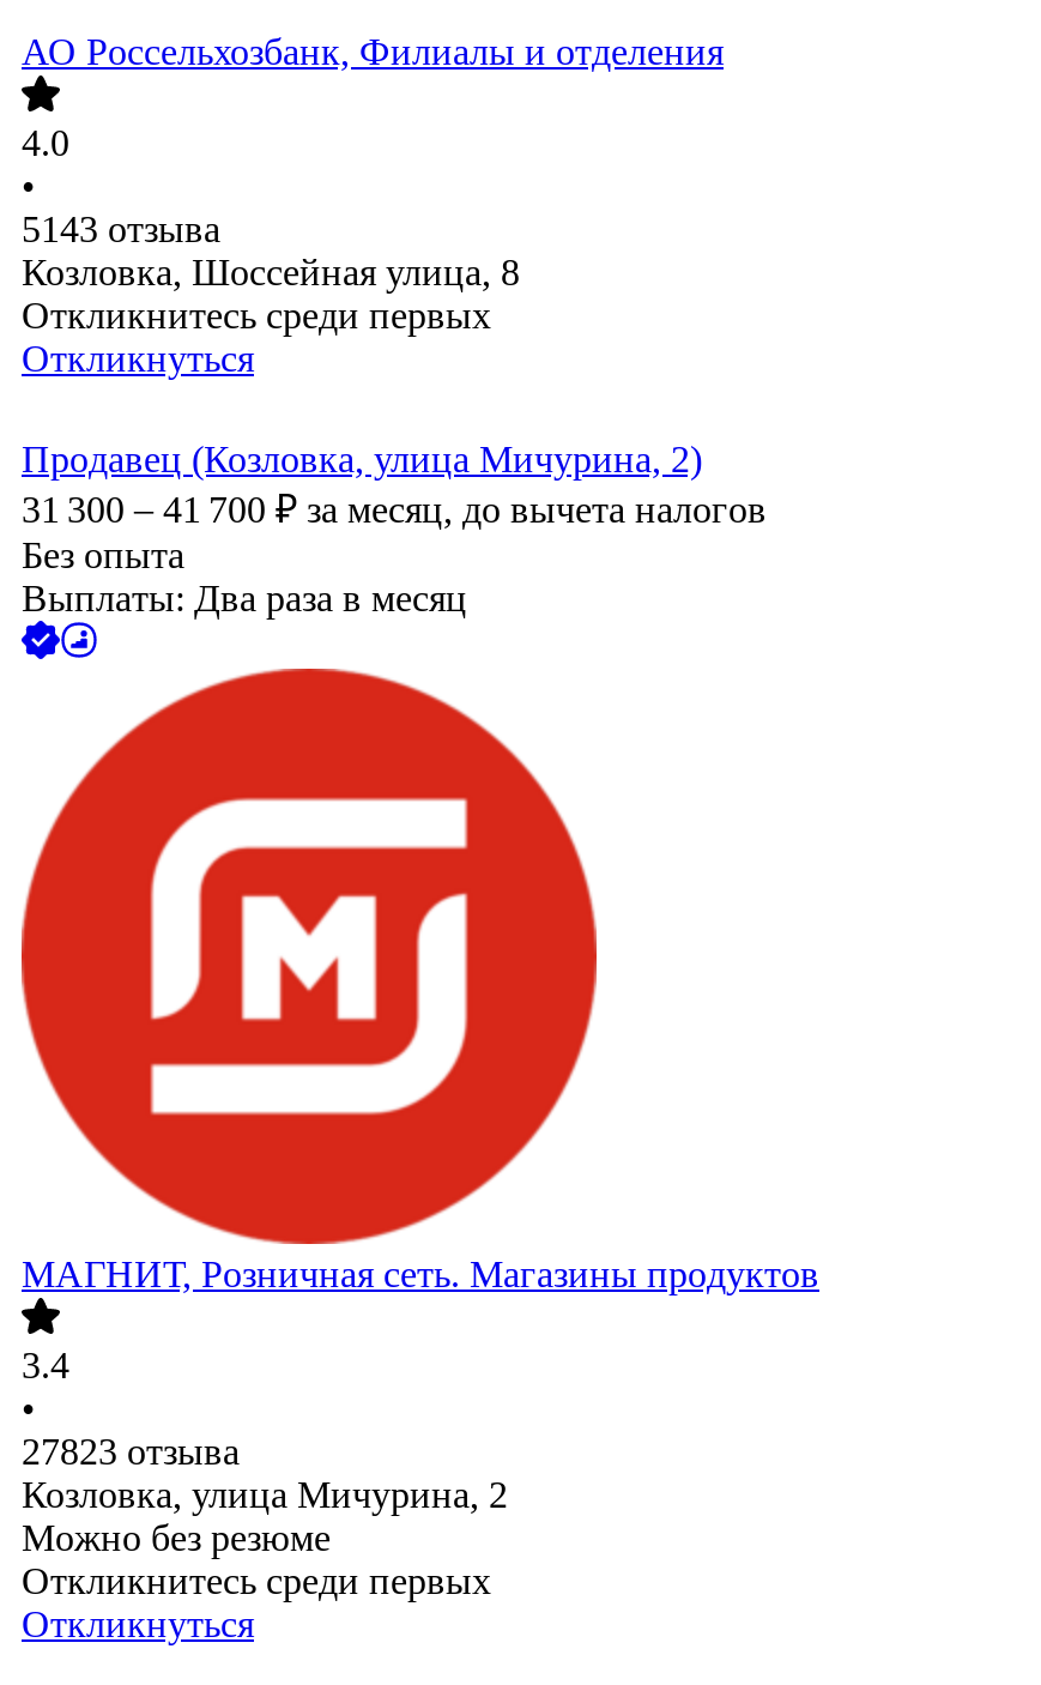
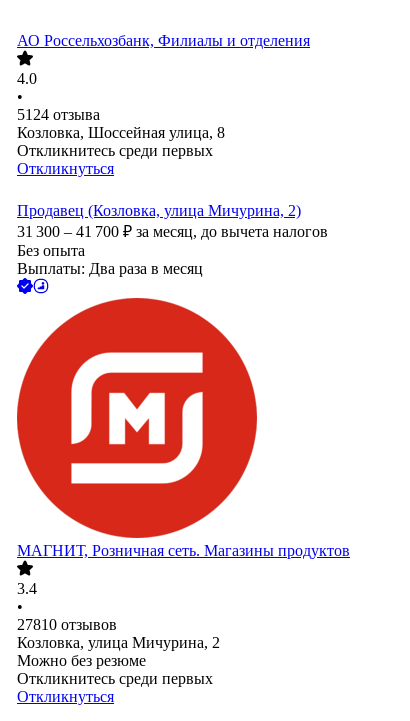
[22,210,220,250] 5143 отзыва -> [17,106,100,123] 5124 отзыва
[22,1432,240,1473] 27823 отзыва -> [17,616,117,633] 27810 отзывов

